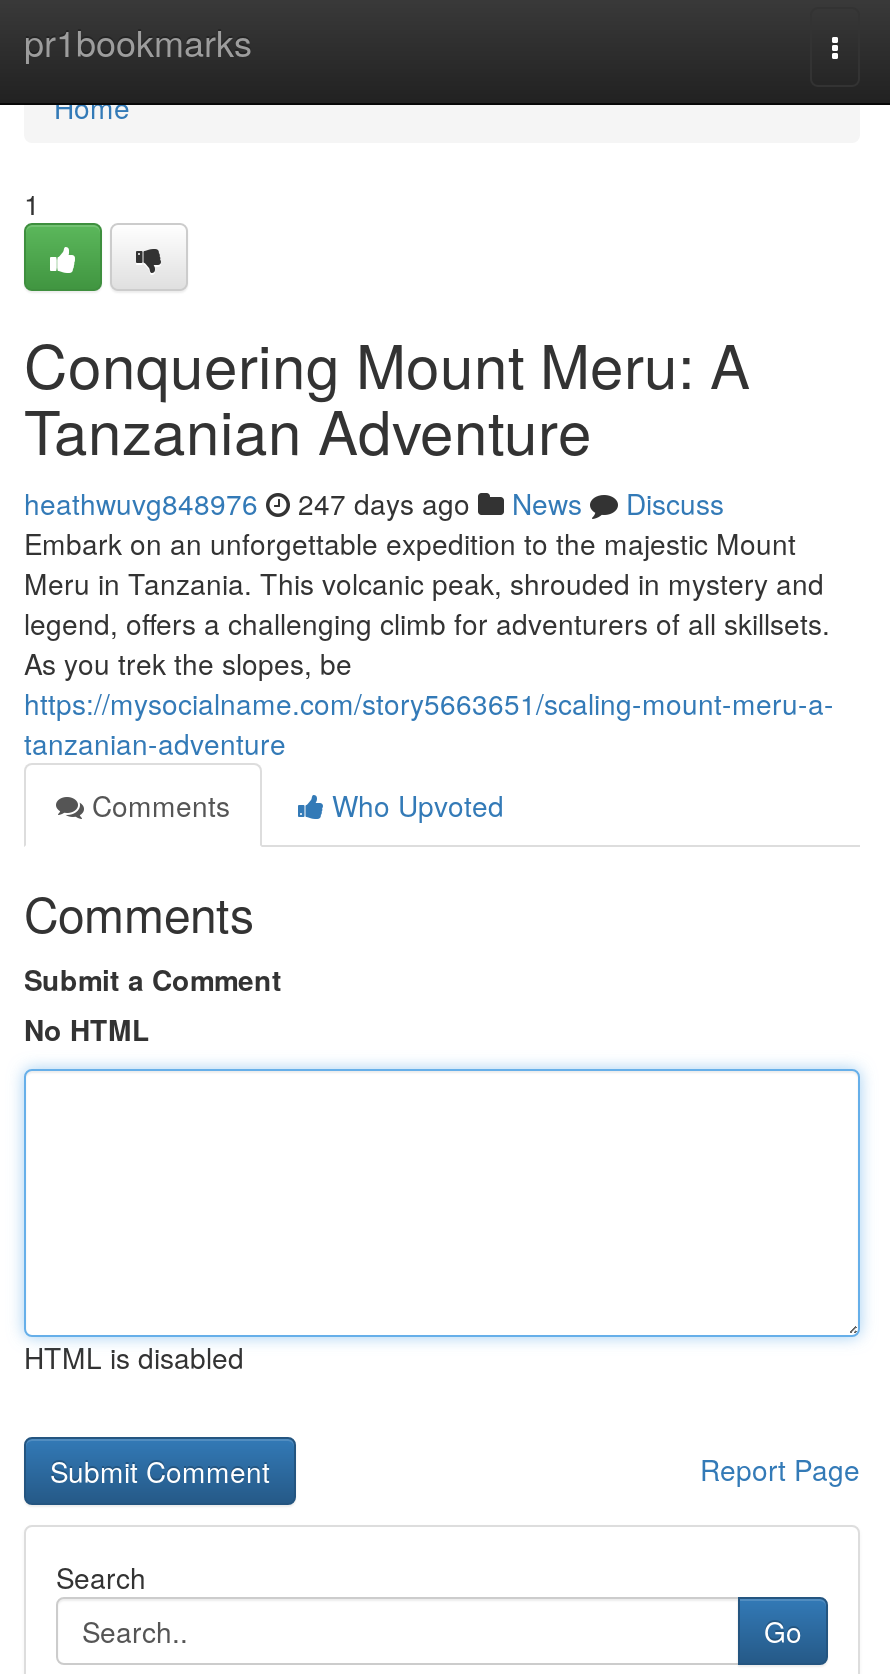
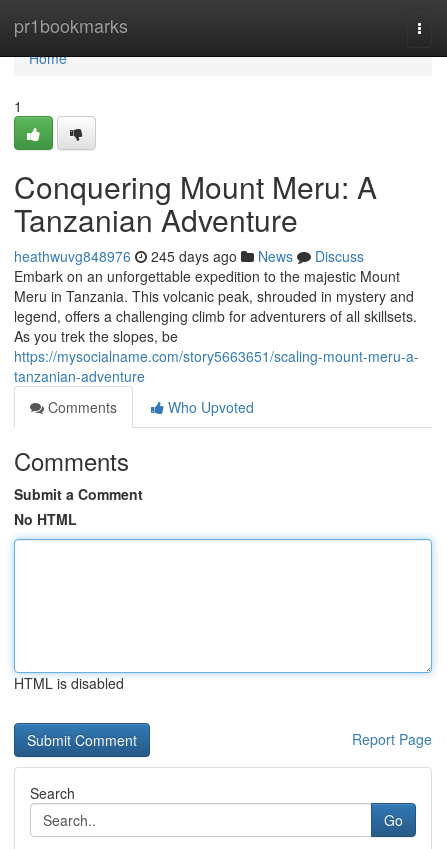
[24,483,724,523] heathwuvg848976 247 days ago News Discuss -> [14,246,364,266] heathwuvg848976 245 days ago News Discuss

